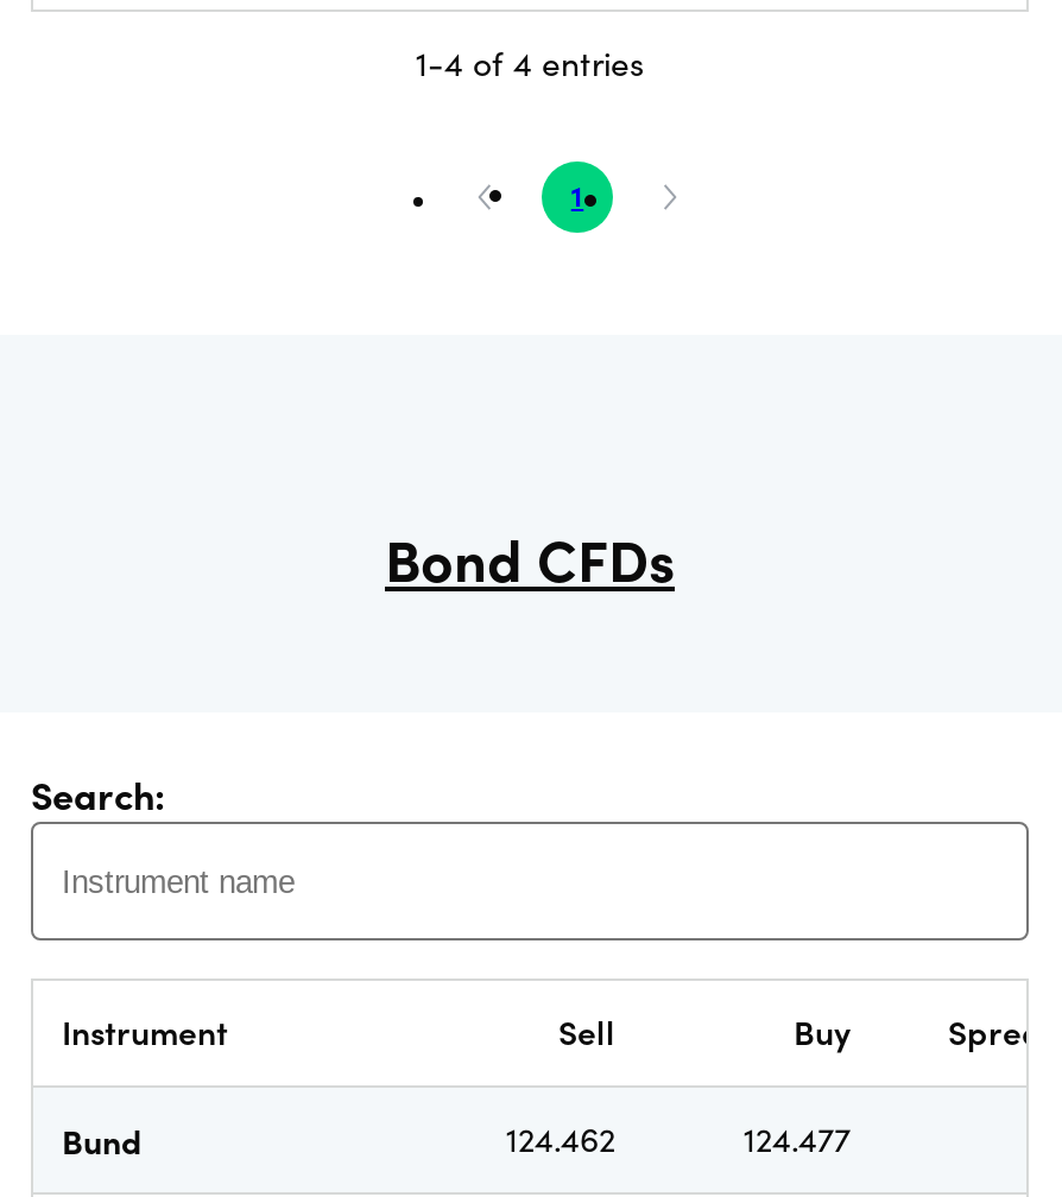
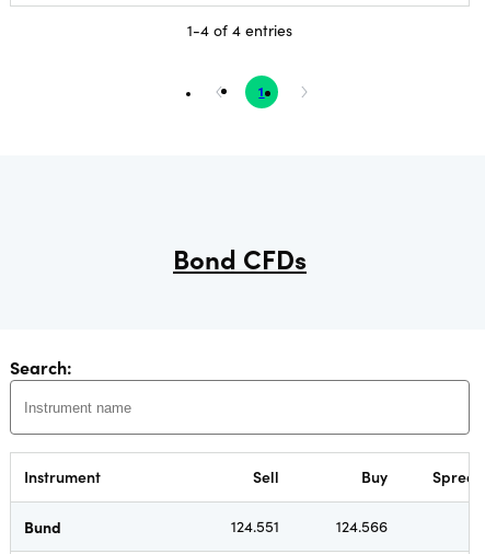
[506,1117,615,1162] 124.462 -> [231,516,279,537] 124.551
[744,1117,851,1162] 124.477 -> [336,516,388,537] 124.566

